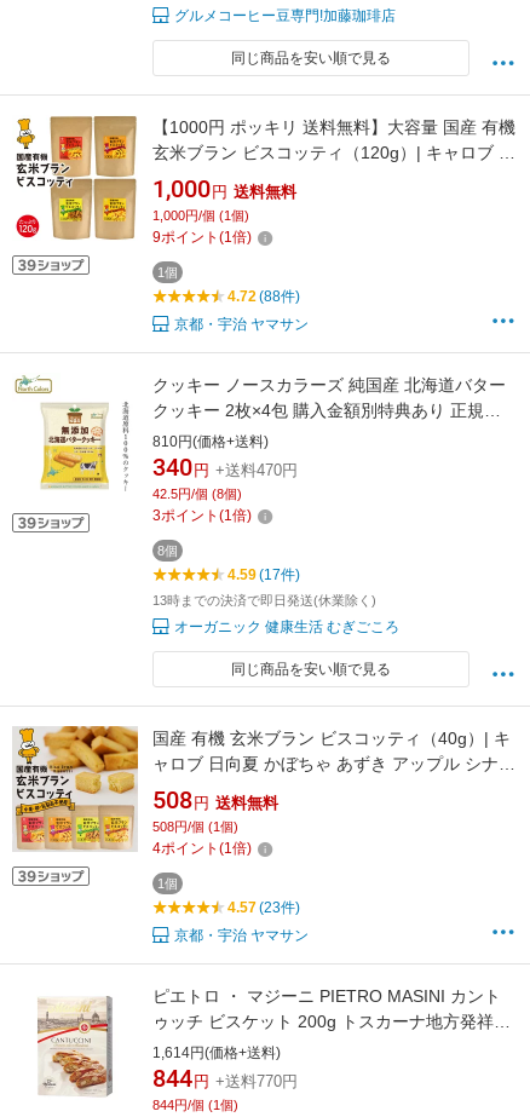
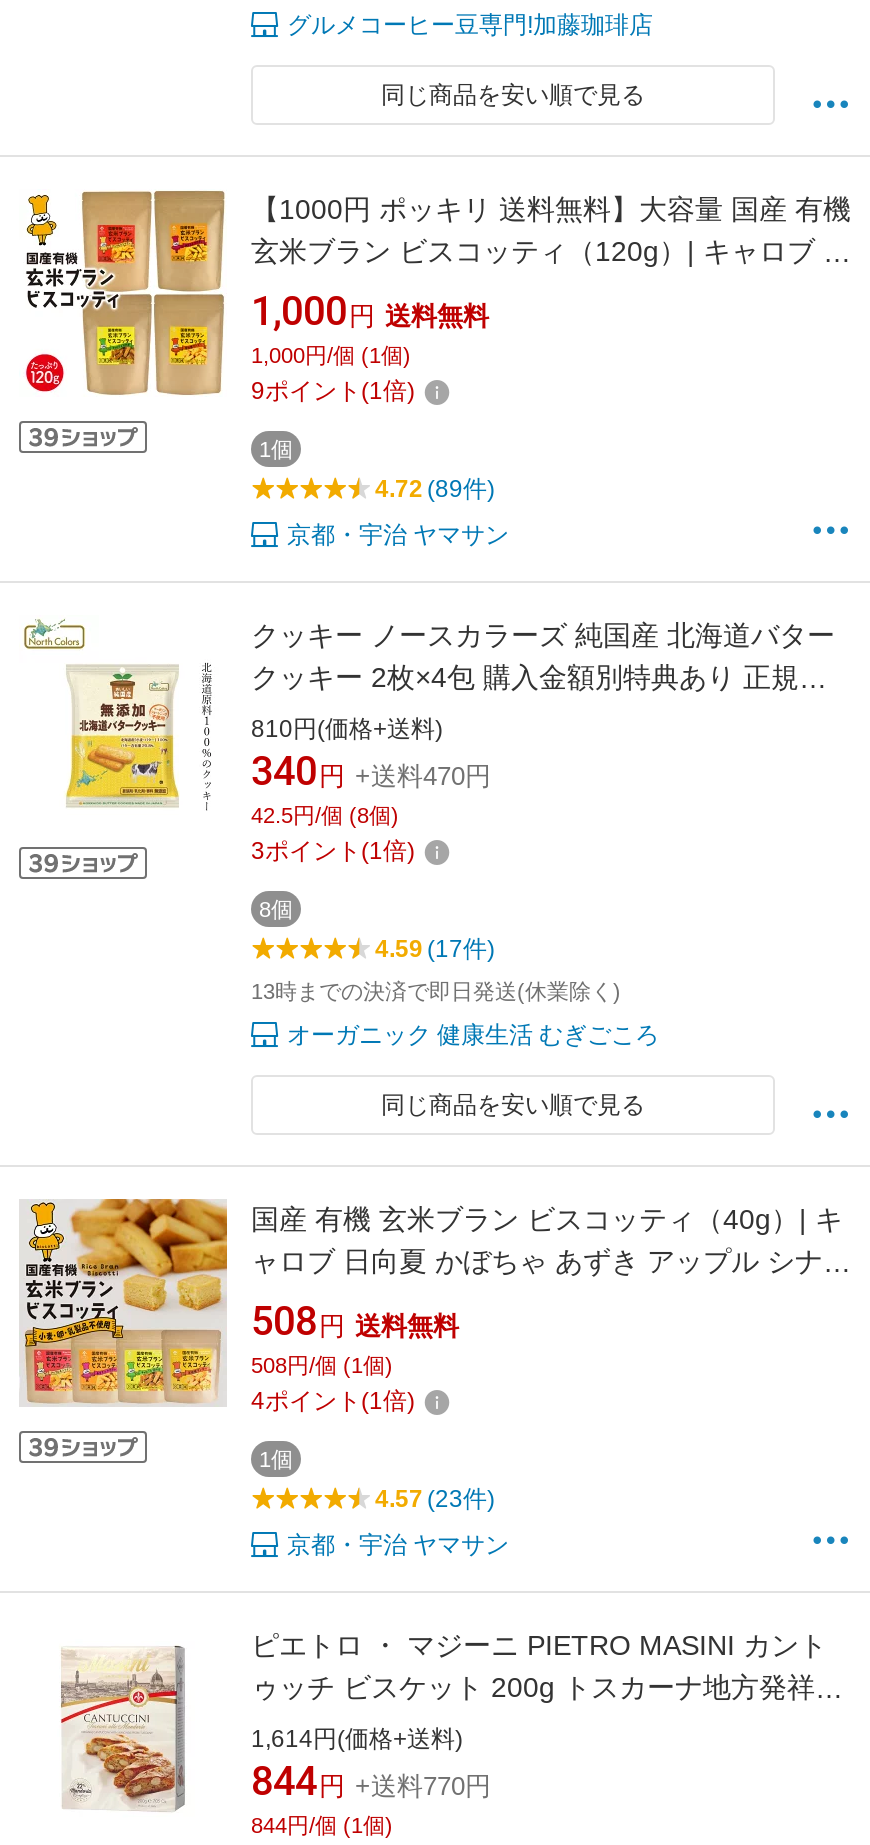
[227,289,300,306] 4.72 (88件) -> [375,476,495,504] 4.72 (89件)

